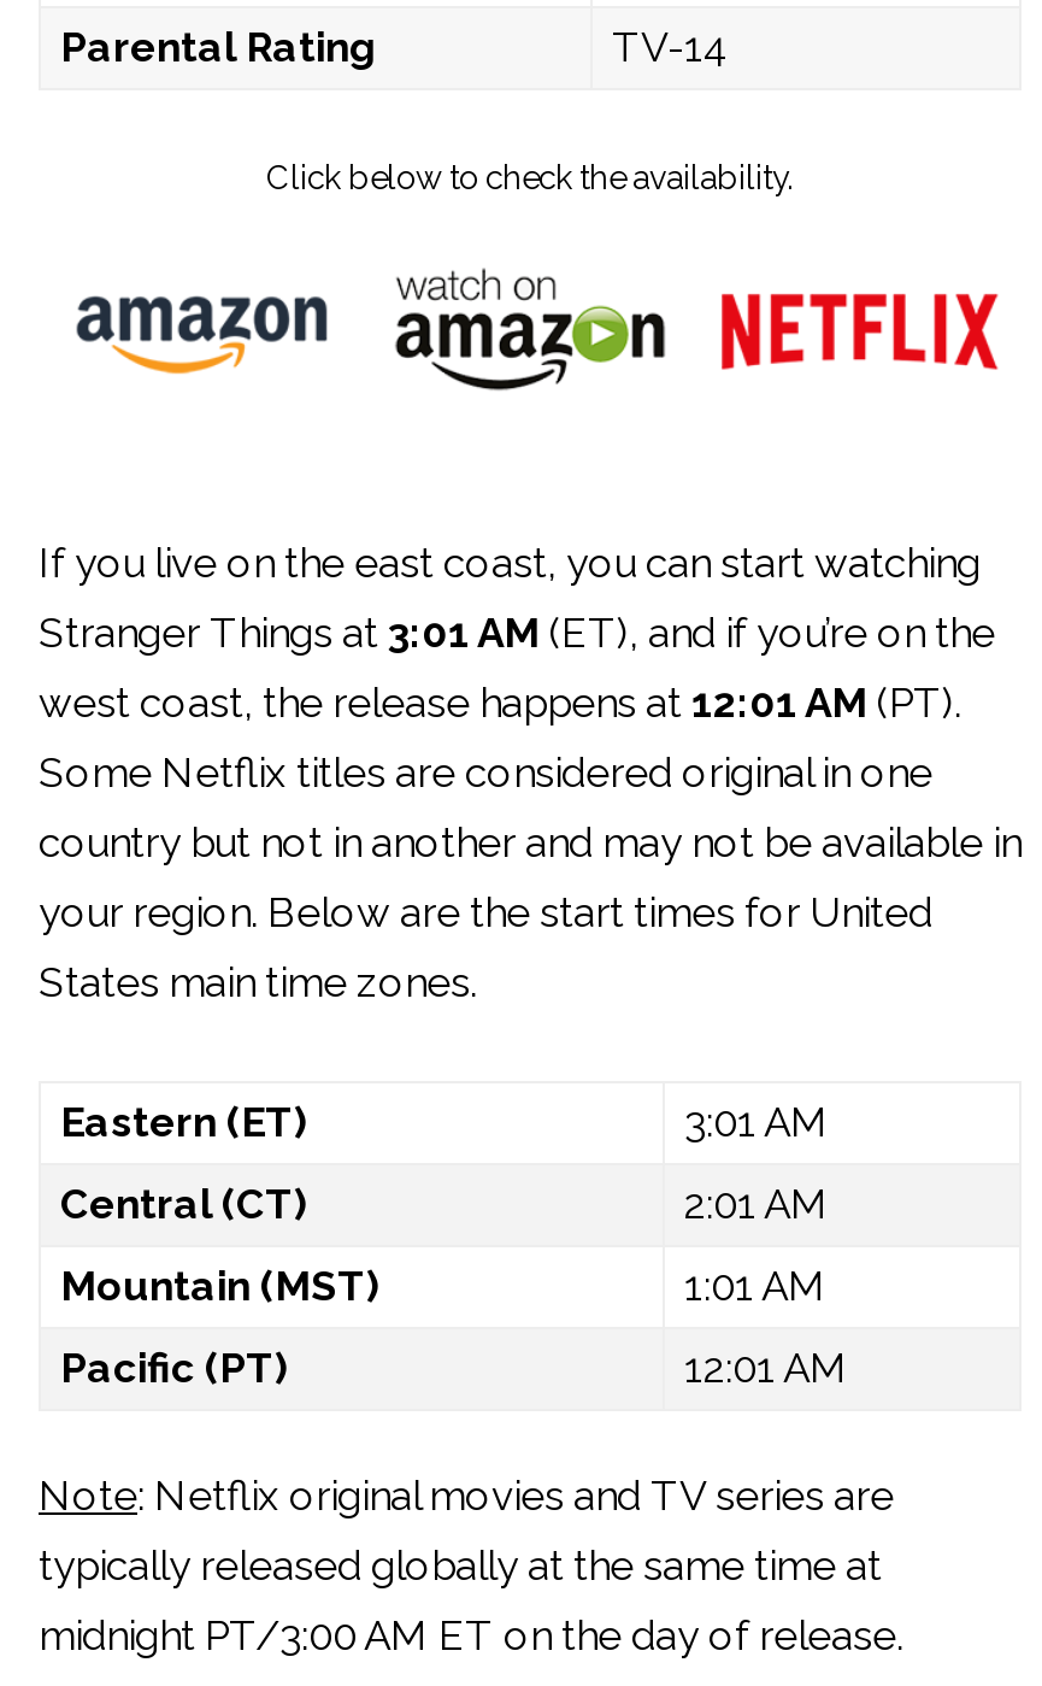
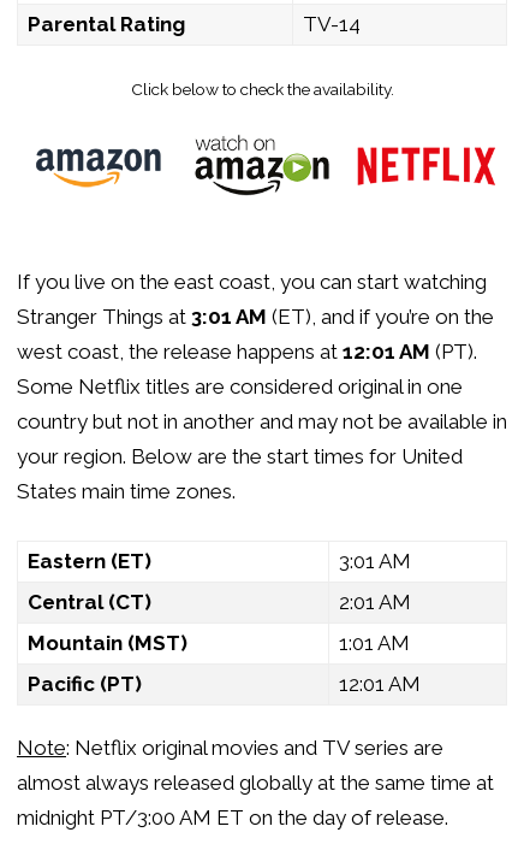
[39,1541,882,1590] typically released globally at the same time at -> [17,771,494,795] almost always released globally at the same time at

